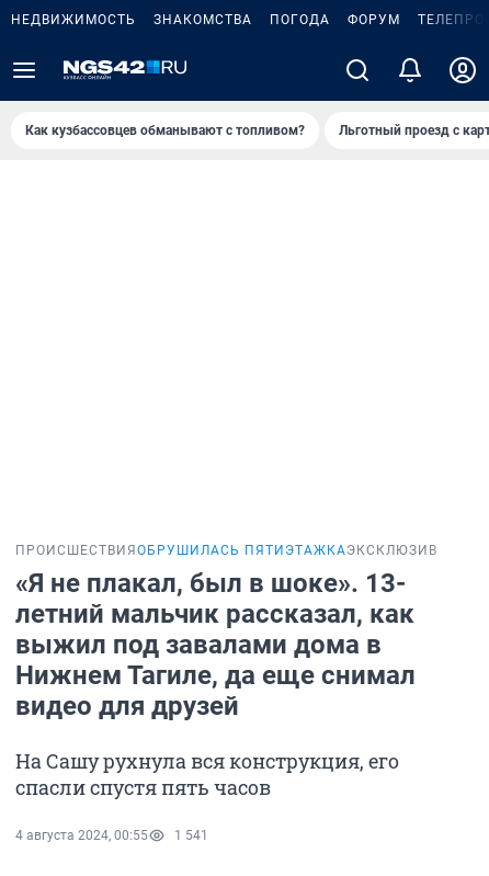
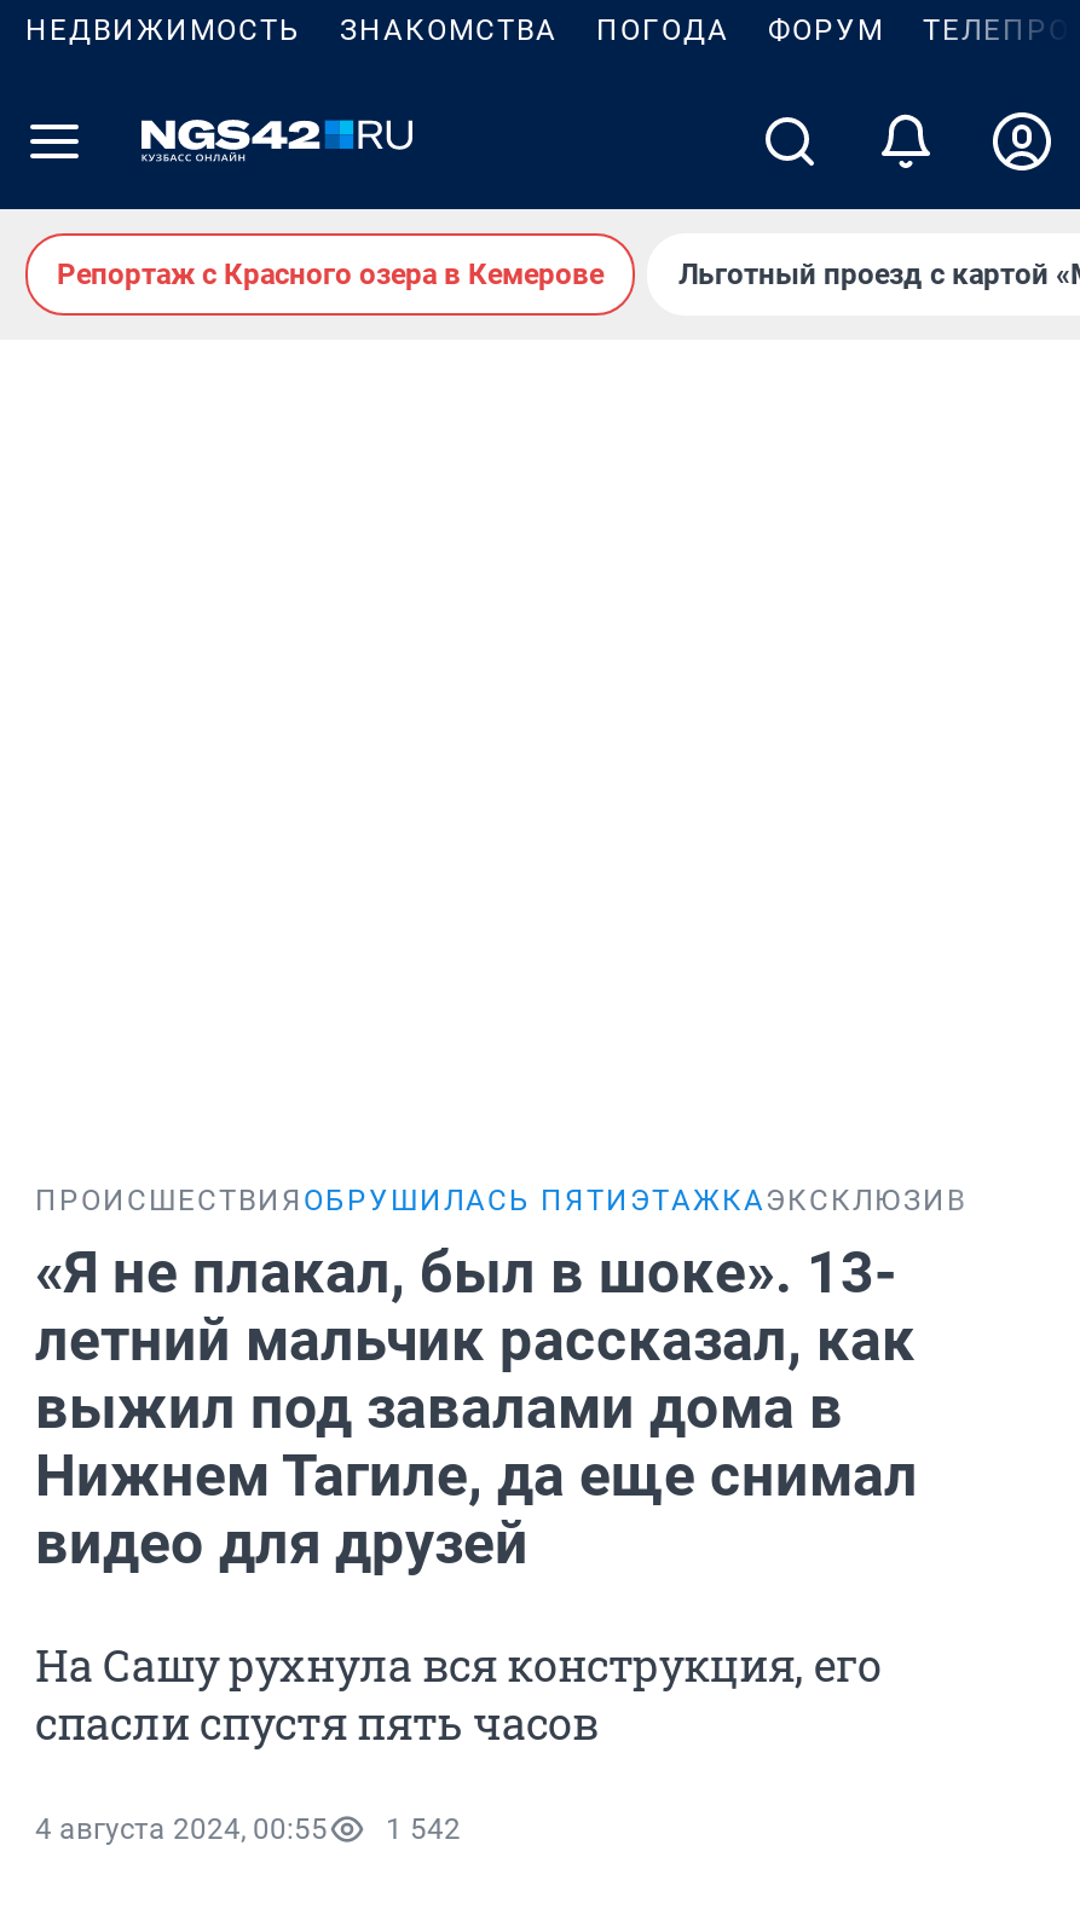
[25,123,305,138] Как кузбассовцев обманывают с топливом? -> [57,258,603,291] Репортаж с Красного озера в Кемерове
[15,828,208,843] 4 августа 2024, 00:55 1 541 -> [35,1813,461,1846] 4 августа 2024, 00:55 1 542

